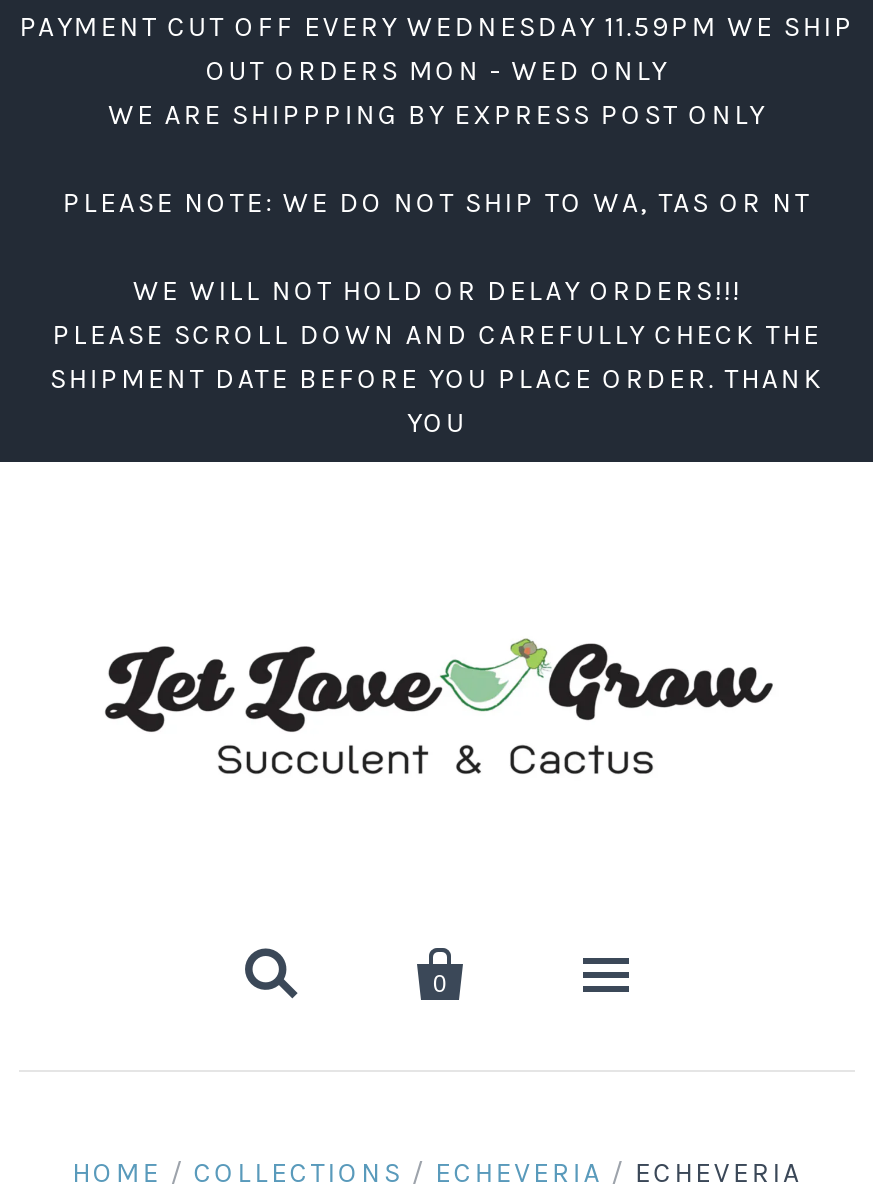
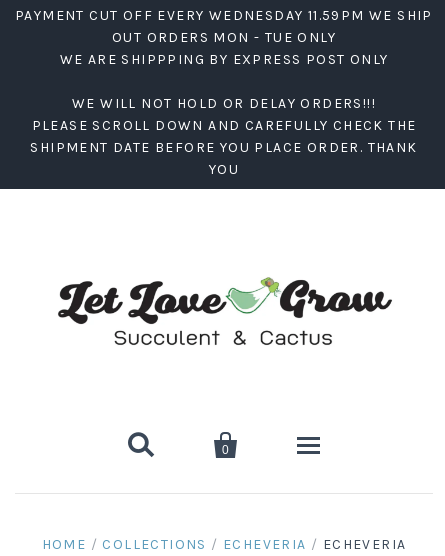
[206,54,668,88] OUT ORDERS MON - WED ONLY -> [112,29,336,46] OUT ORDERS MON - TUE ONLY
[62,186,812,220] PLEASE NOTE: WE DO NOT SHIP TO WA, TAS OR NT -> none

